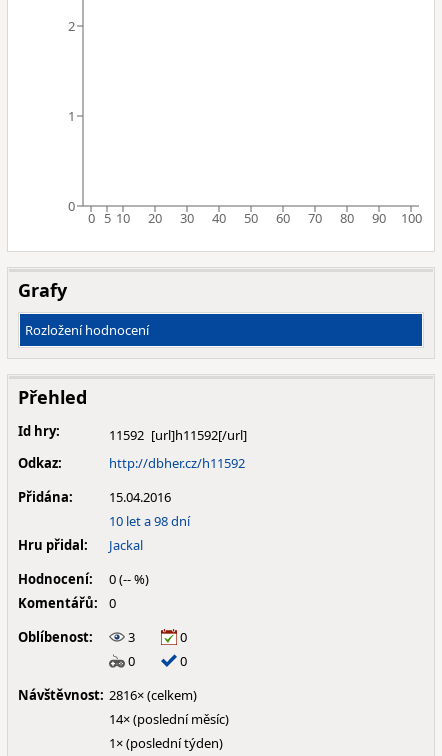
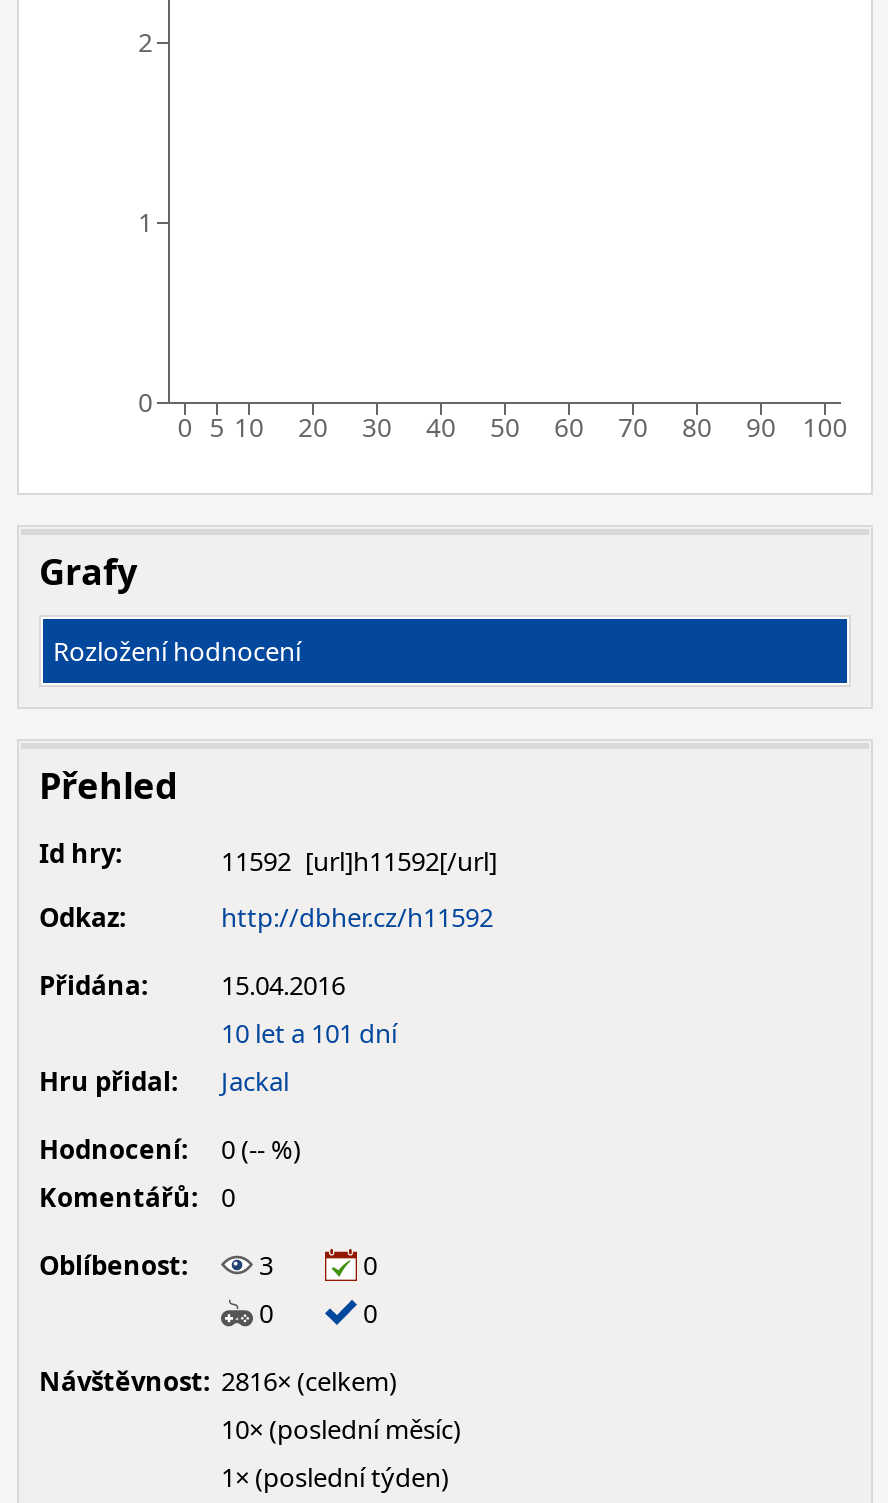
[109,512,190,530] 10 let a 98 dní -> [221,1015,397,1051] 10 let a 101 dní
[109,710,229,728] 14× (poslední měsíc) -> [221,1411,461,1447] 10× (poslední měsíc)

